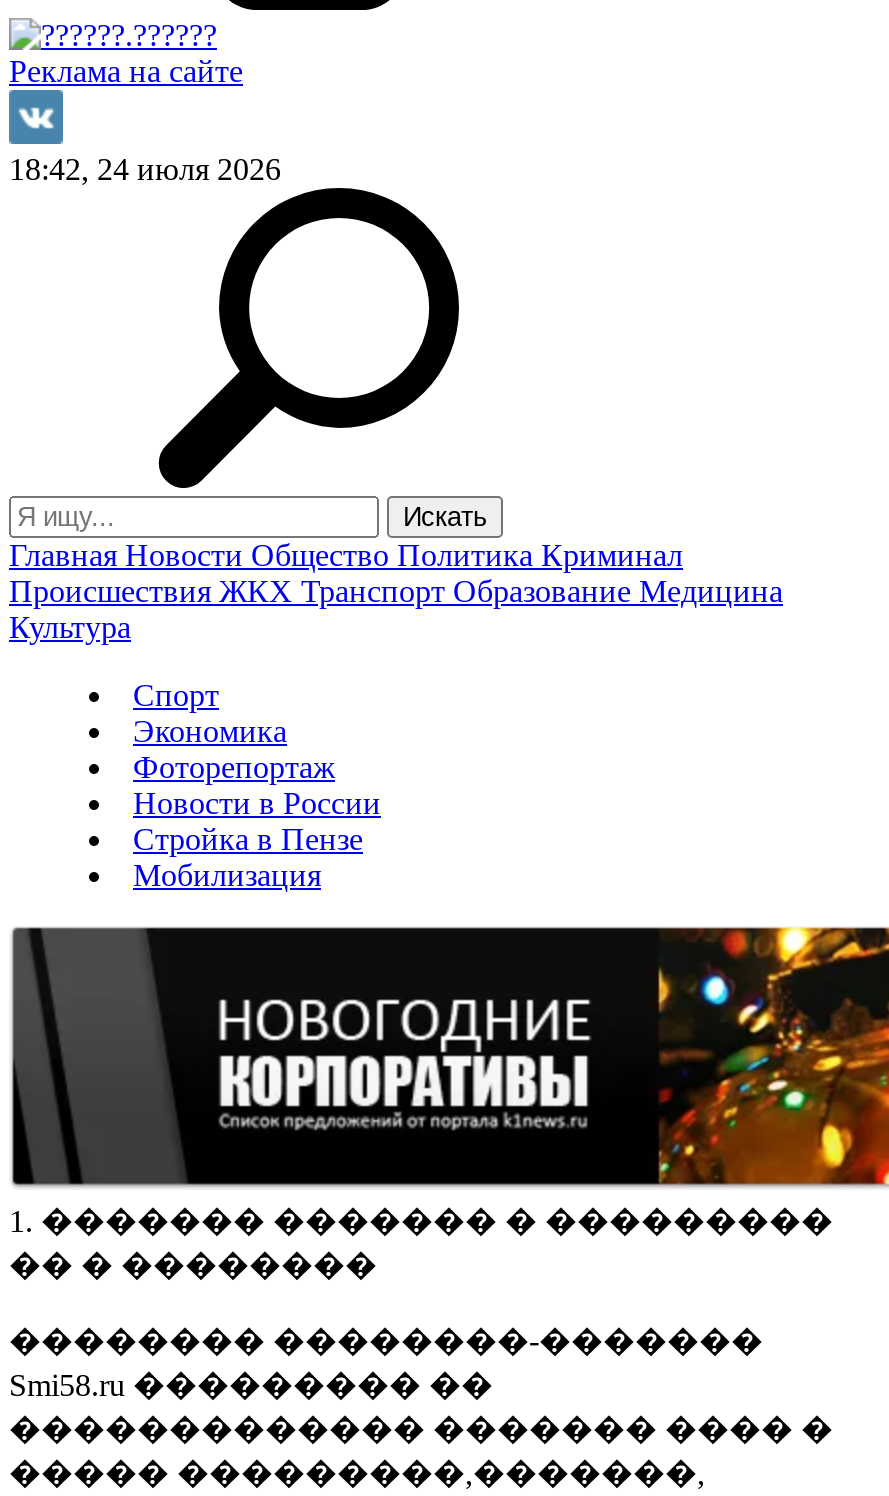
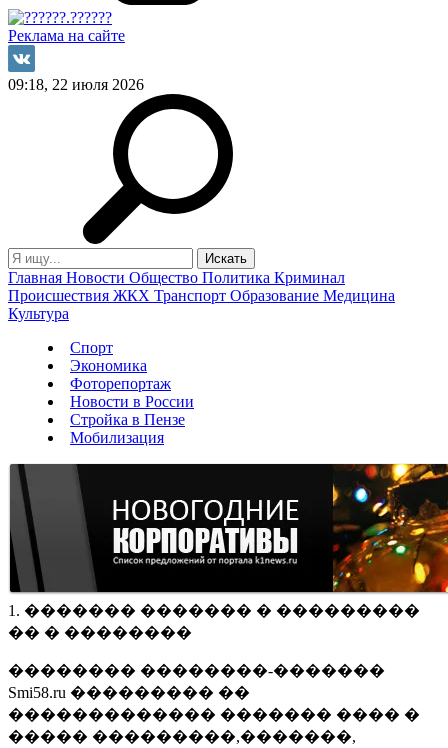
[9,152,281,186] 18:42, 24 июля 2026 -> [8,76,144,93] 09:18, 22 июля 2026

